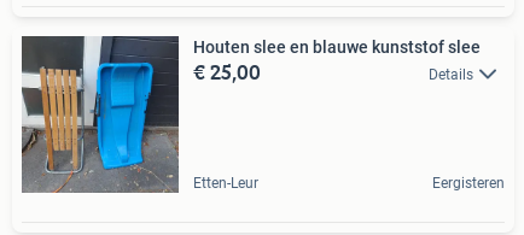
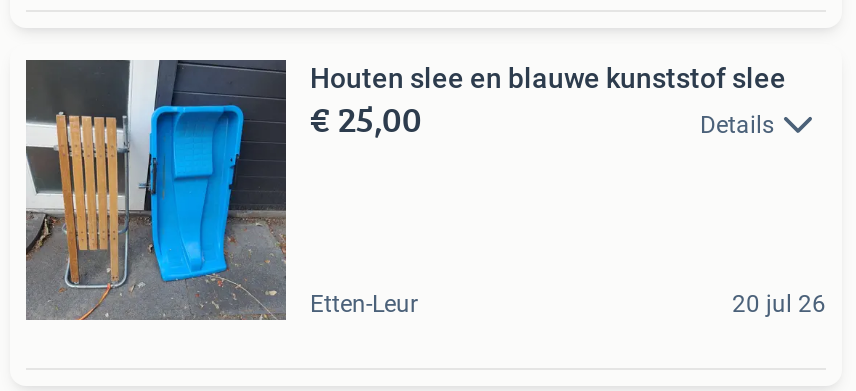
[432,175,505,192] Eergisteren -> [732,291,826,319] 20 jul 26

